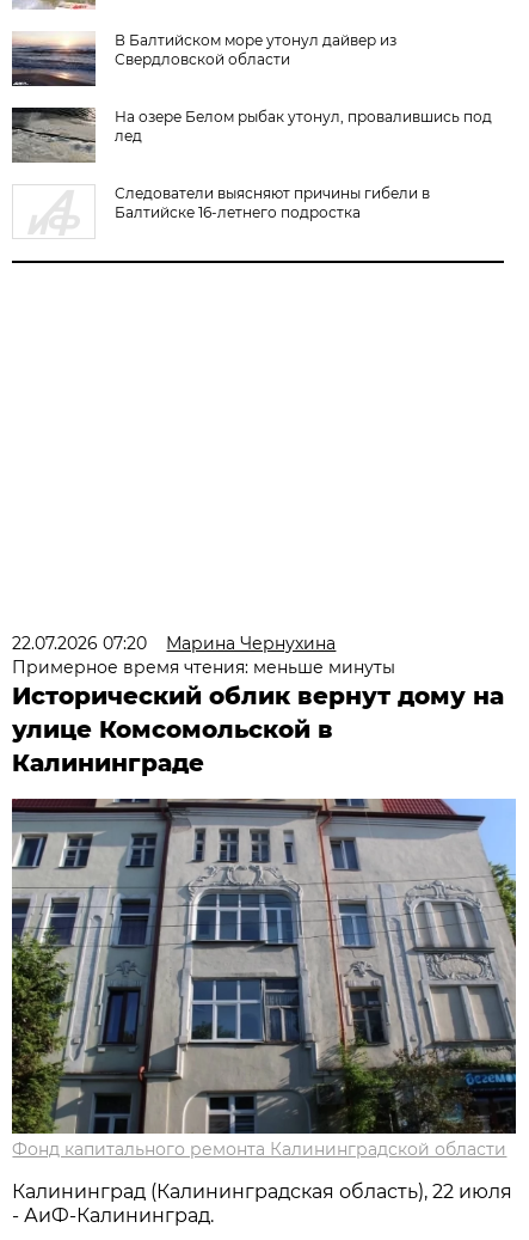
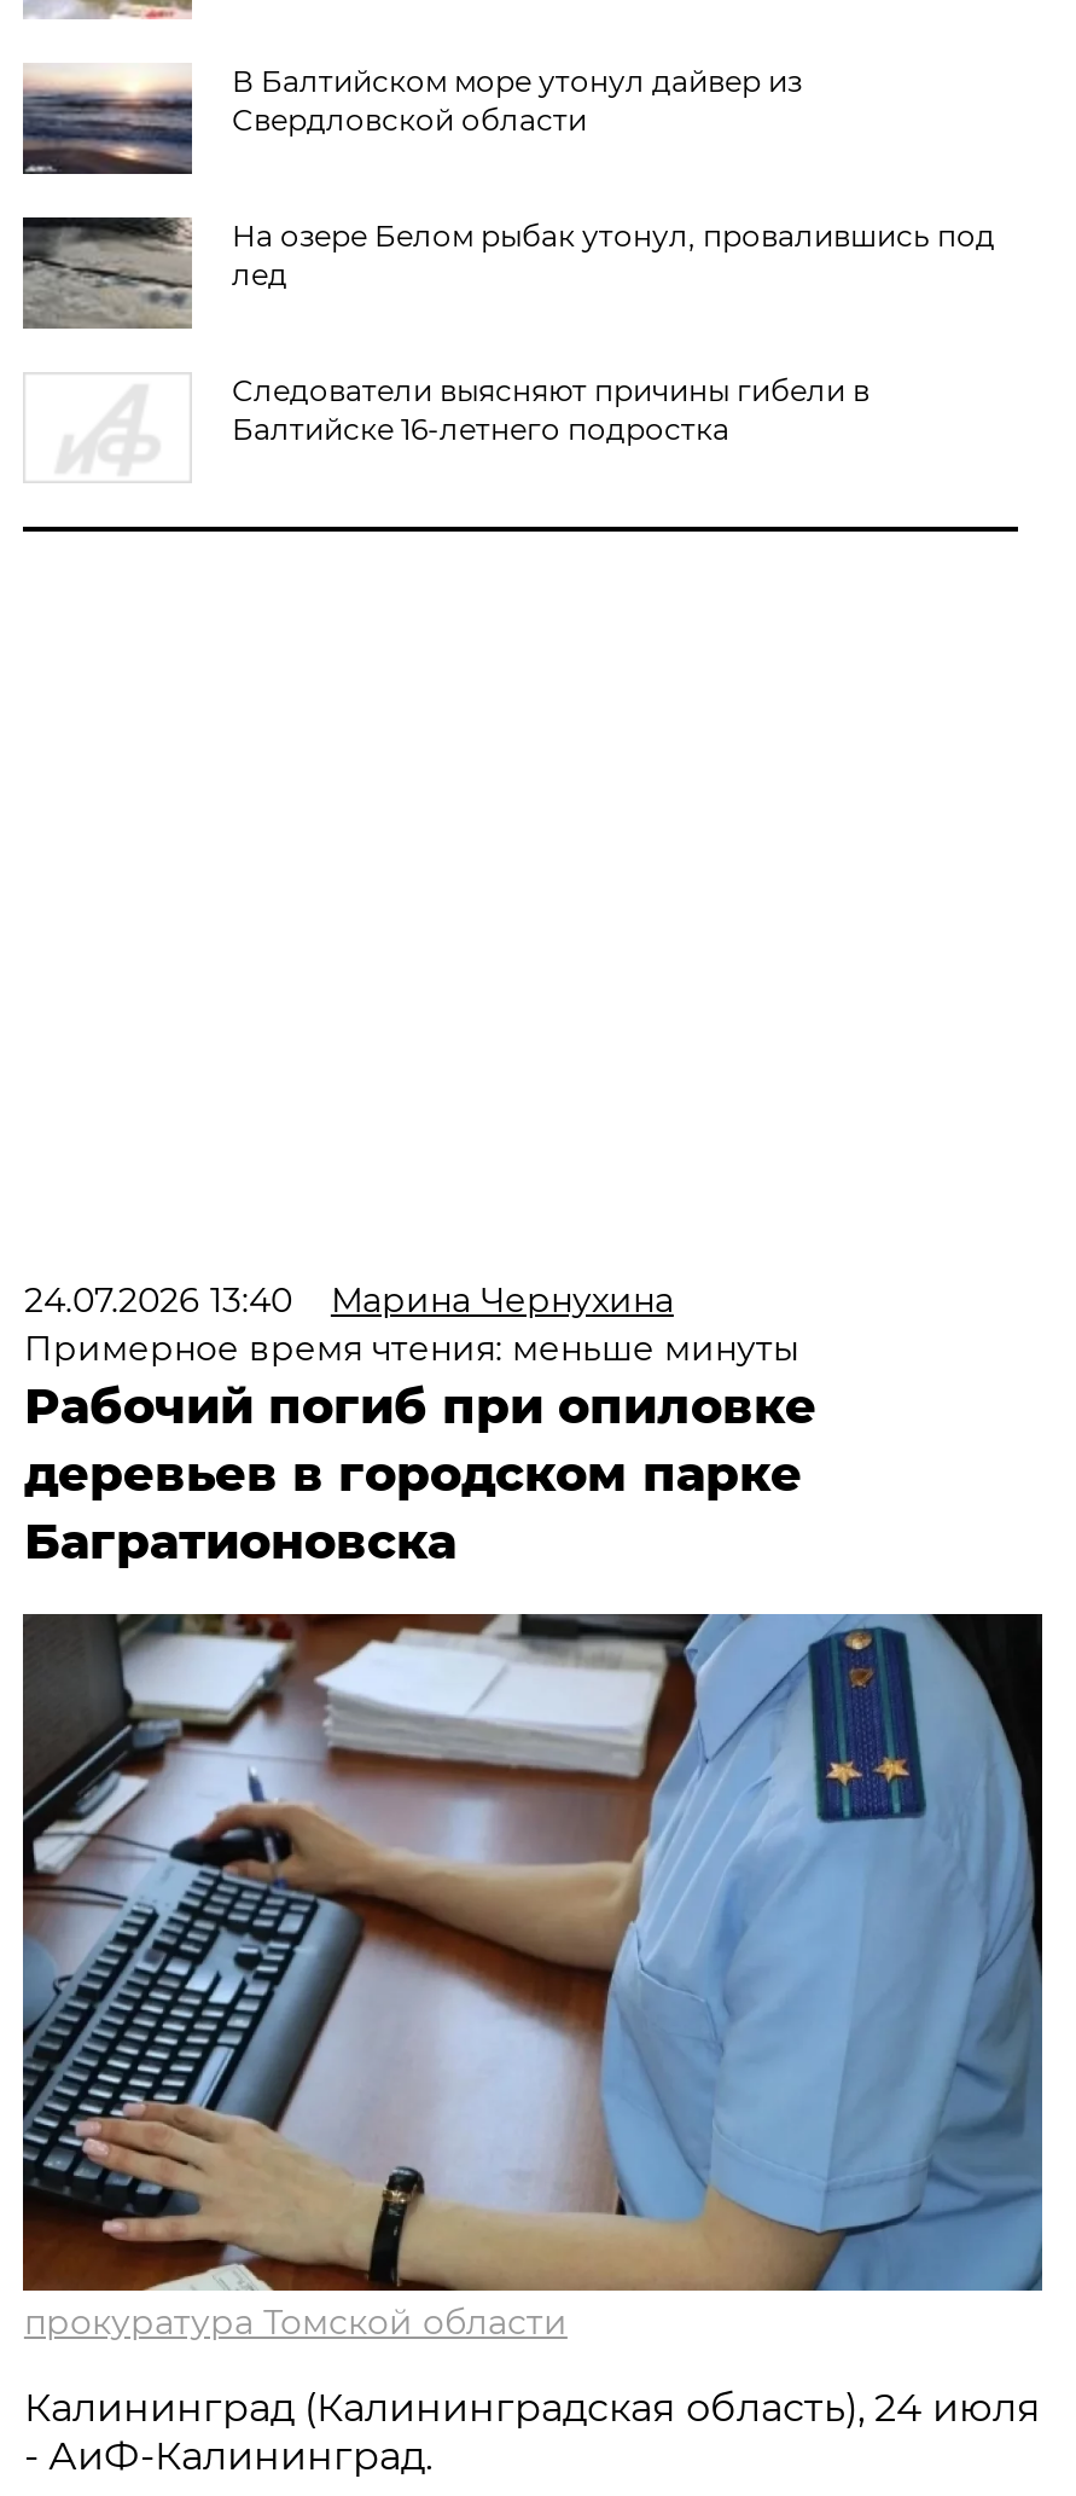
[12,632,336,654] 22.07.2026 07:20 Марина Чернухина -> [24,1278,674,1321] 24.07.2026 13:40 Марина Чернухина
[12,681,504,777] Исторический облик вернут дому на | улице Комсомольской в | Калининграде -> [24,1377,816,1570] Рабочий погиб при опиловке | деревьев в городском парке | Багратионовска
[11,798,517,1160] [image] | Фонд капитального ремонта Калининградской области -> [21,1612,1045,2344] [image] | прокуратура Томской области
[12,1180,513,1203] Калининград (Калининградская область), 22 июля -> [24,2385,1041,2431] Калининград (Калининградская область), 24 июля

